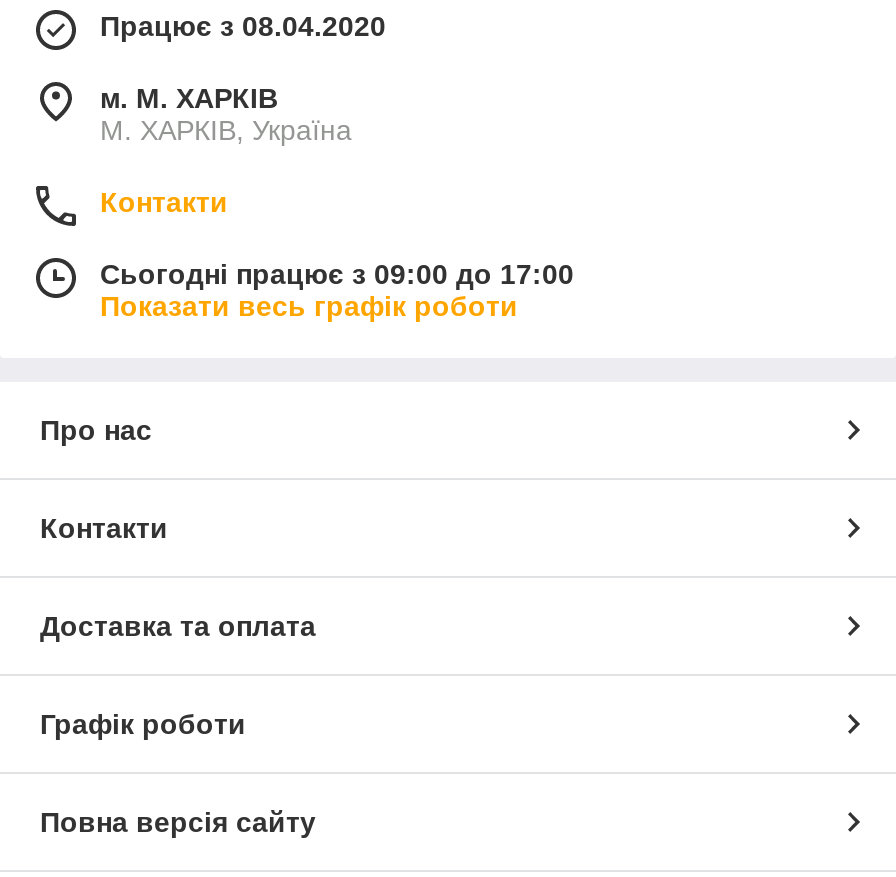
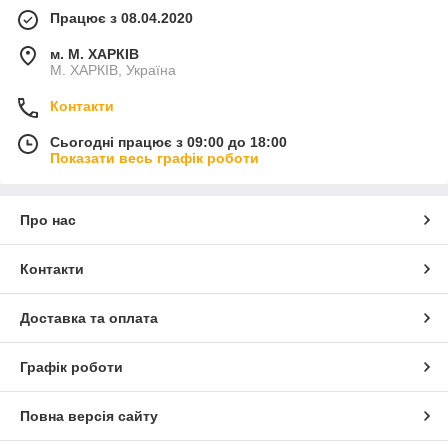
[100,258,574,290] Сьогодні працює з 09:00 до 17:00 -> [50,134,287,150] Сьогодні працює з 09:00 до 18:00

